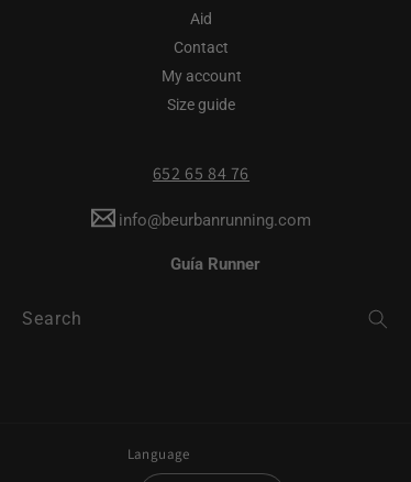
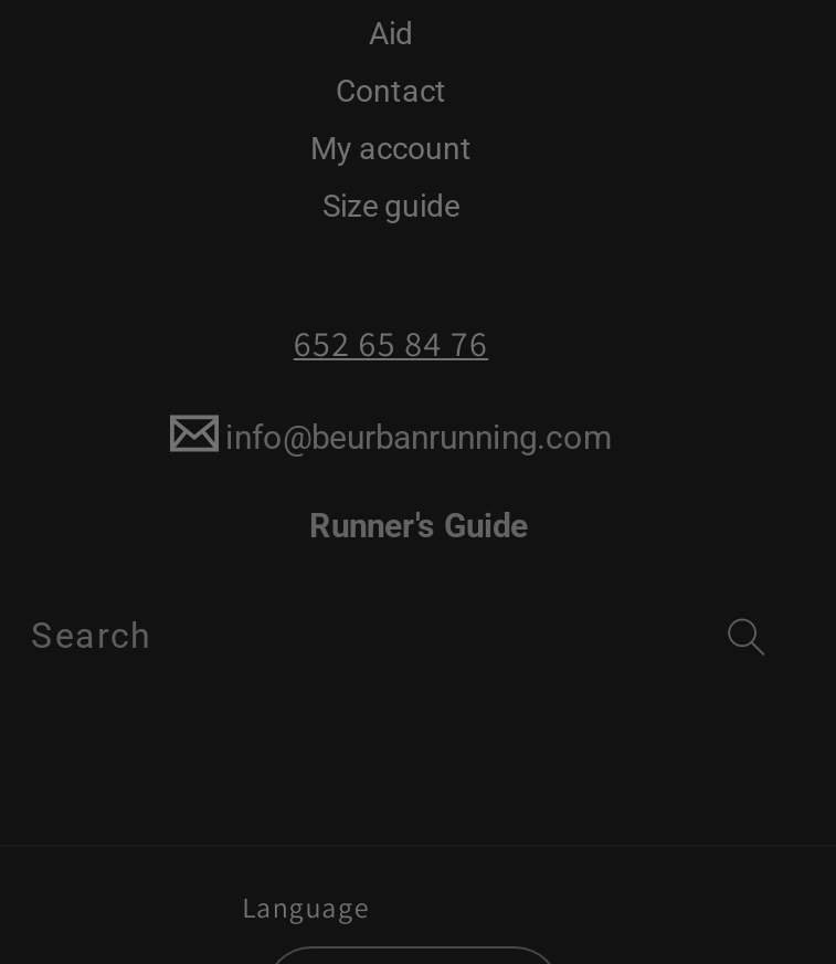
[170,254,260,273] Guía Runner -> [309,505,528,545] Runner's Guide

